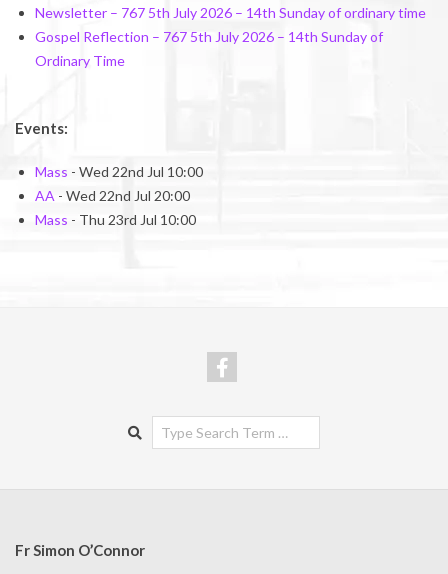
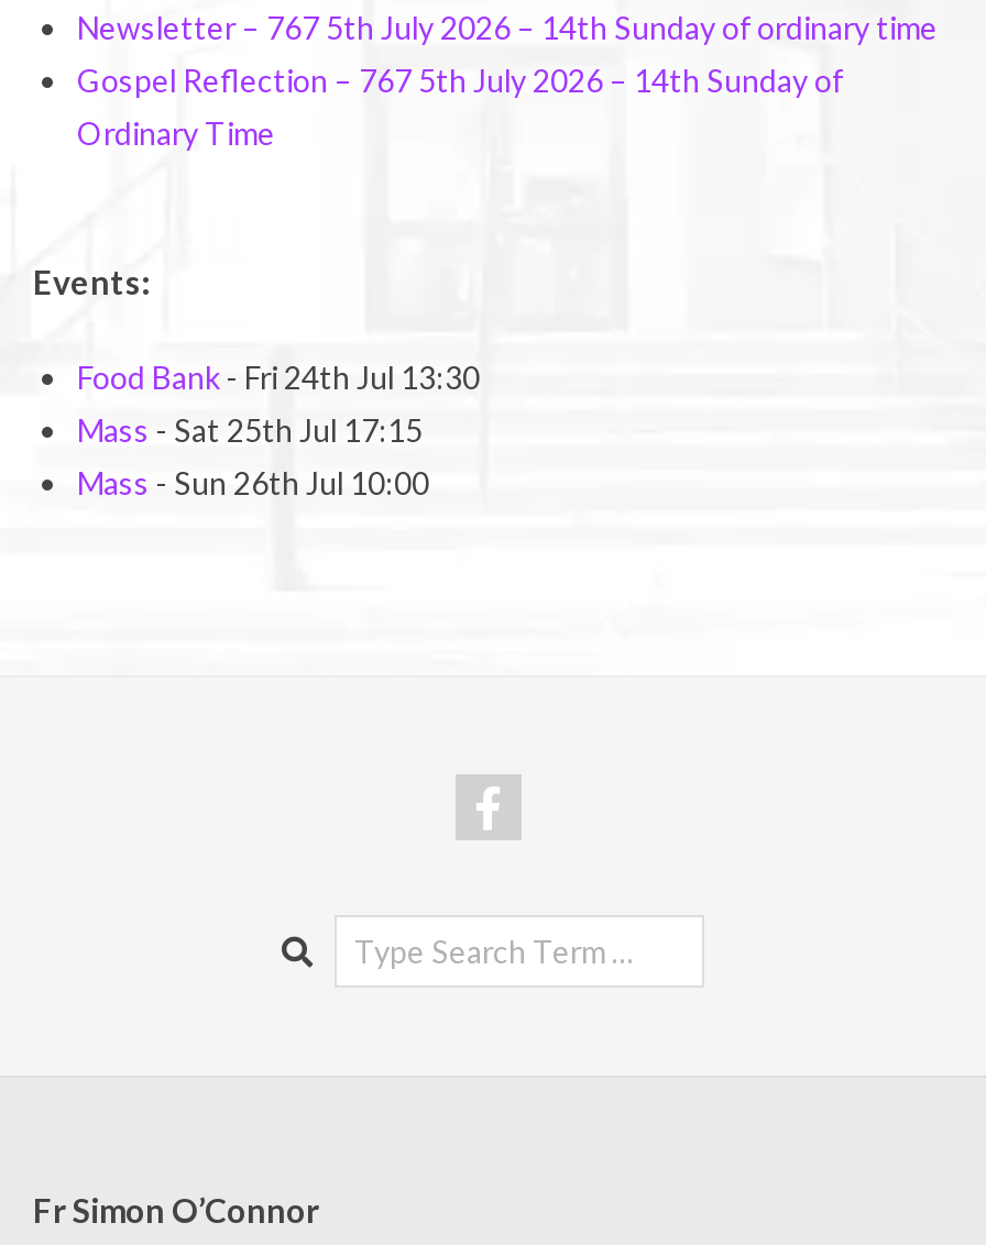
[35,163,203,228] Mass - Wed 22nd Jul 10:00 | AA - Wed 22nd Jul 20:00 | Mass - Thu 23rd Jul 10:00 -> [77,358,480,501] Food Bank - Fri 24th Jul 13:30 | Mass - Sat 25th Jul 17:15 | Mass - Sun 26th Jul 10:00

